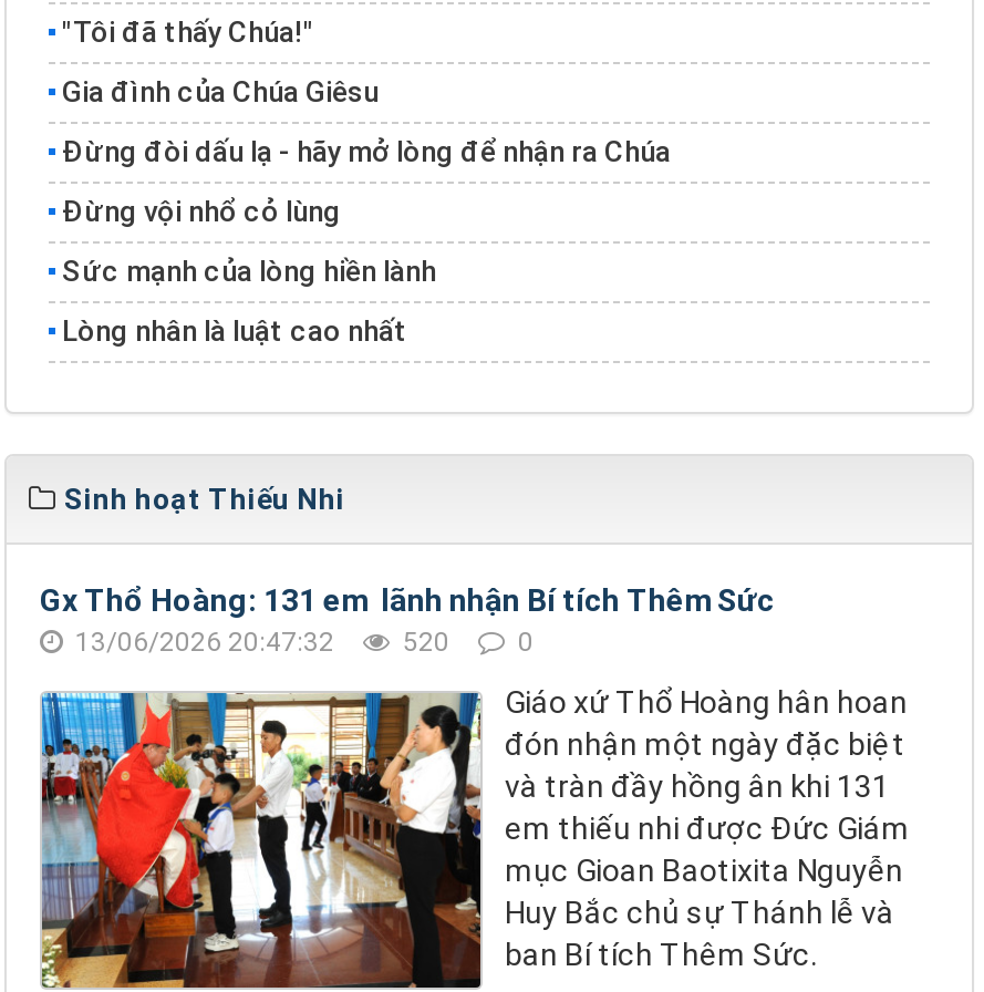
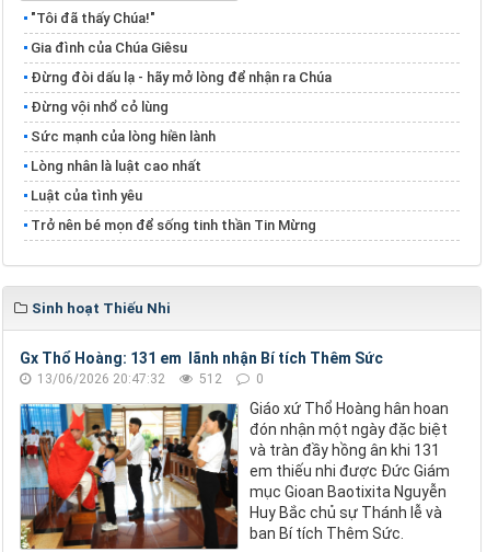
none -> [31,188,316,234] Luật của tình yêu | Trở nên bé mọn để sống tinh thần Tin Mừng
[69,627,534,658] 13/06/2026 20:47:32 520 0 -> [34,372,264,387] 13/06/2026 20:47:32 512 0

